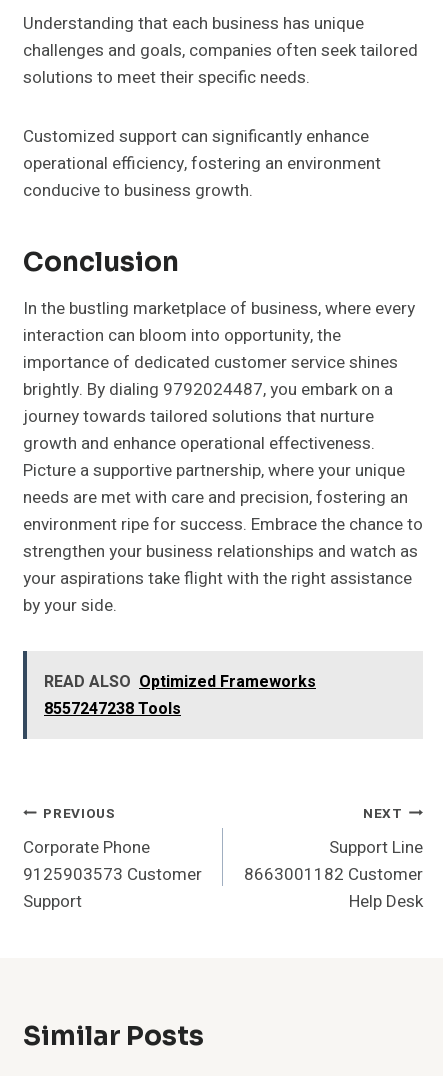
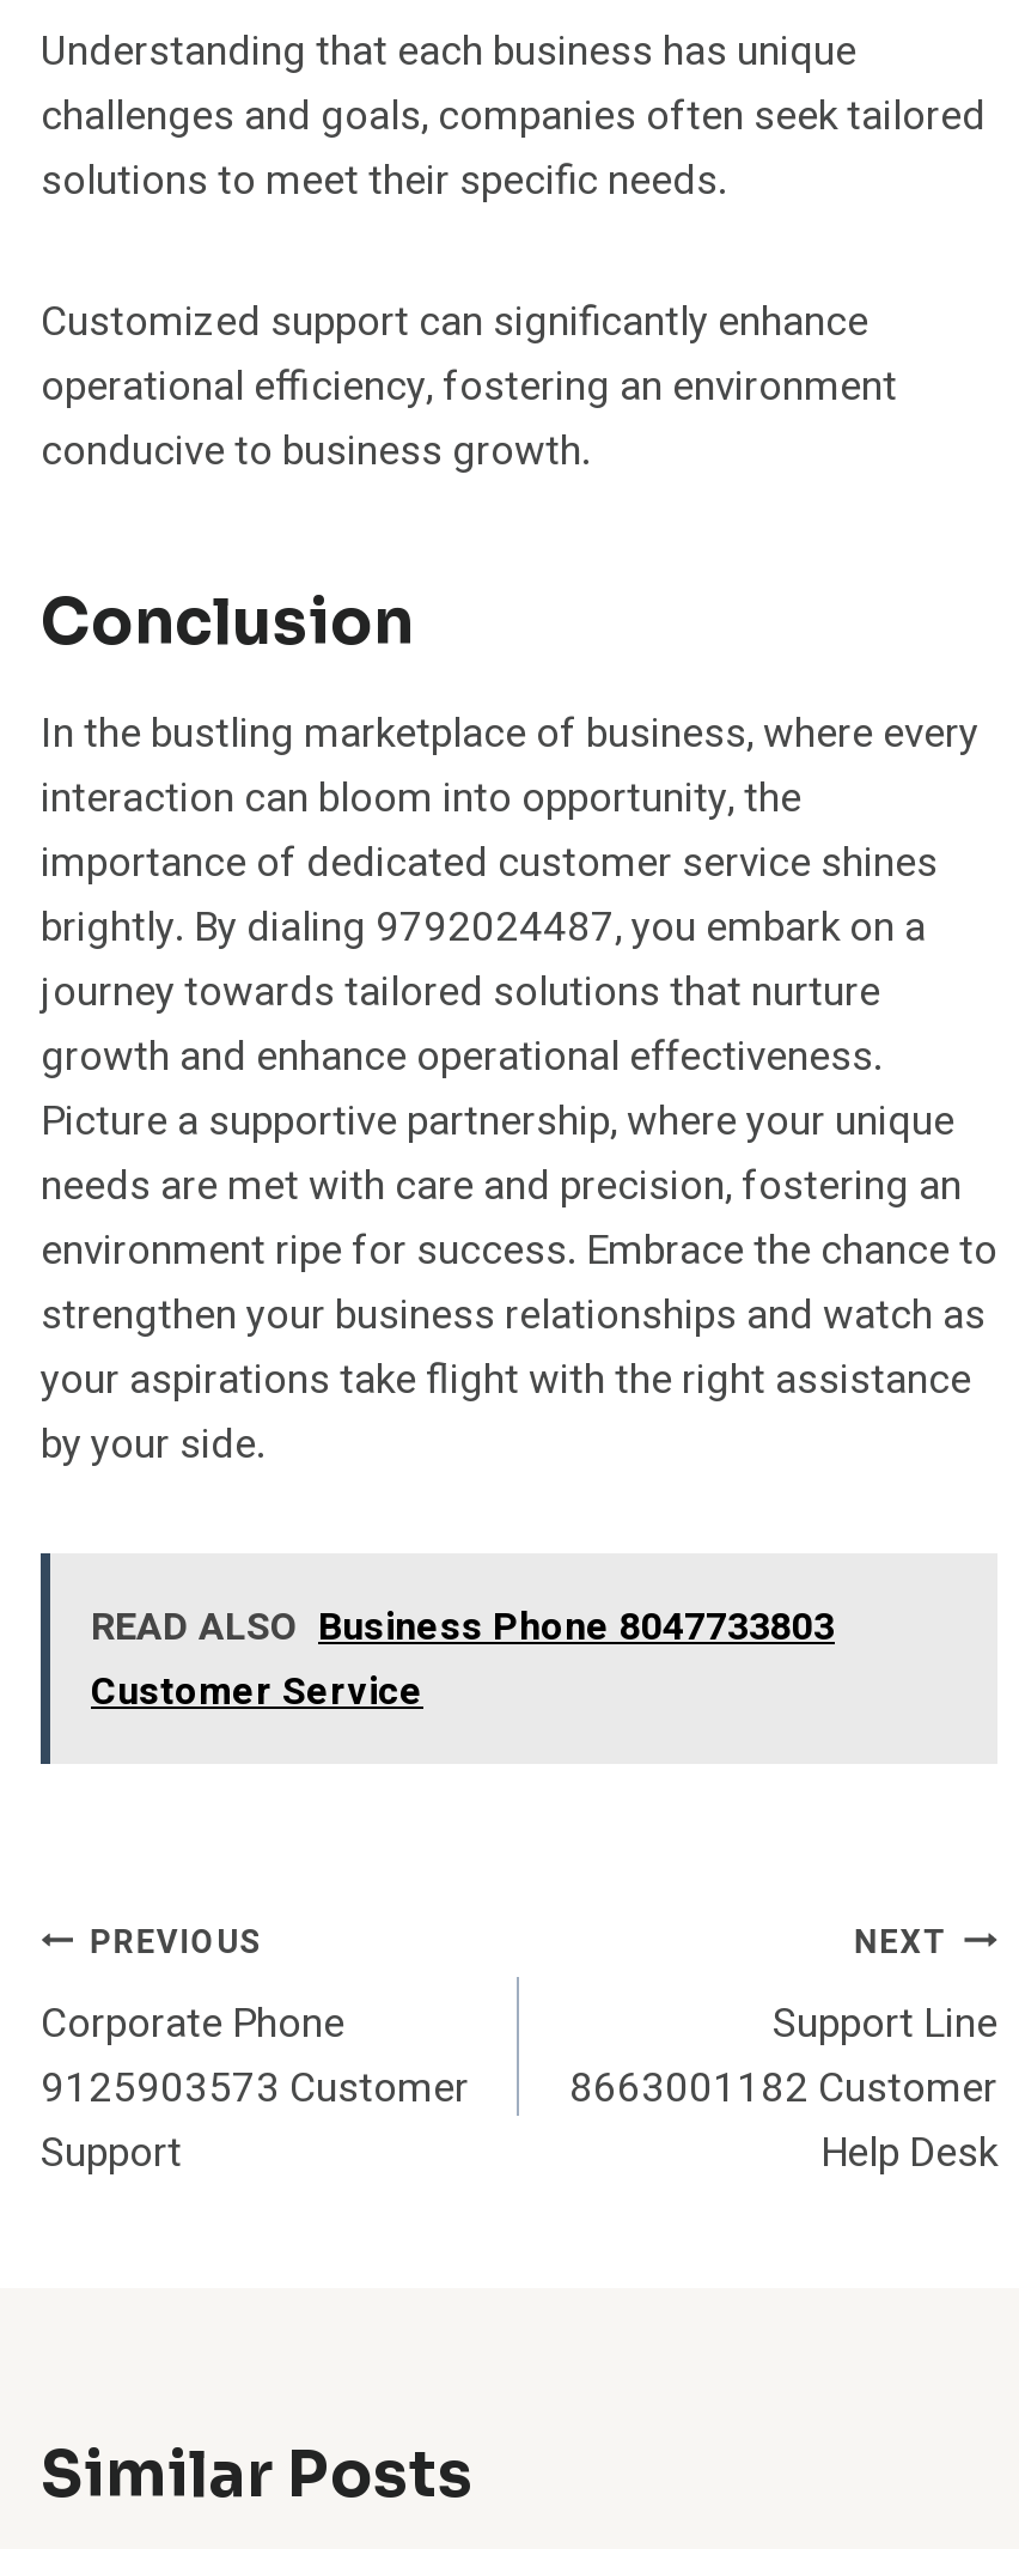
[44,670,316,721] READ ALSO Optimized Frameworks | 8557247238 Tools -> [91,1599,835,1721] READ ALSO Business Phone 8047733803 | Customer Service

